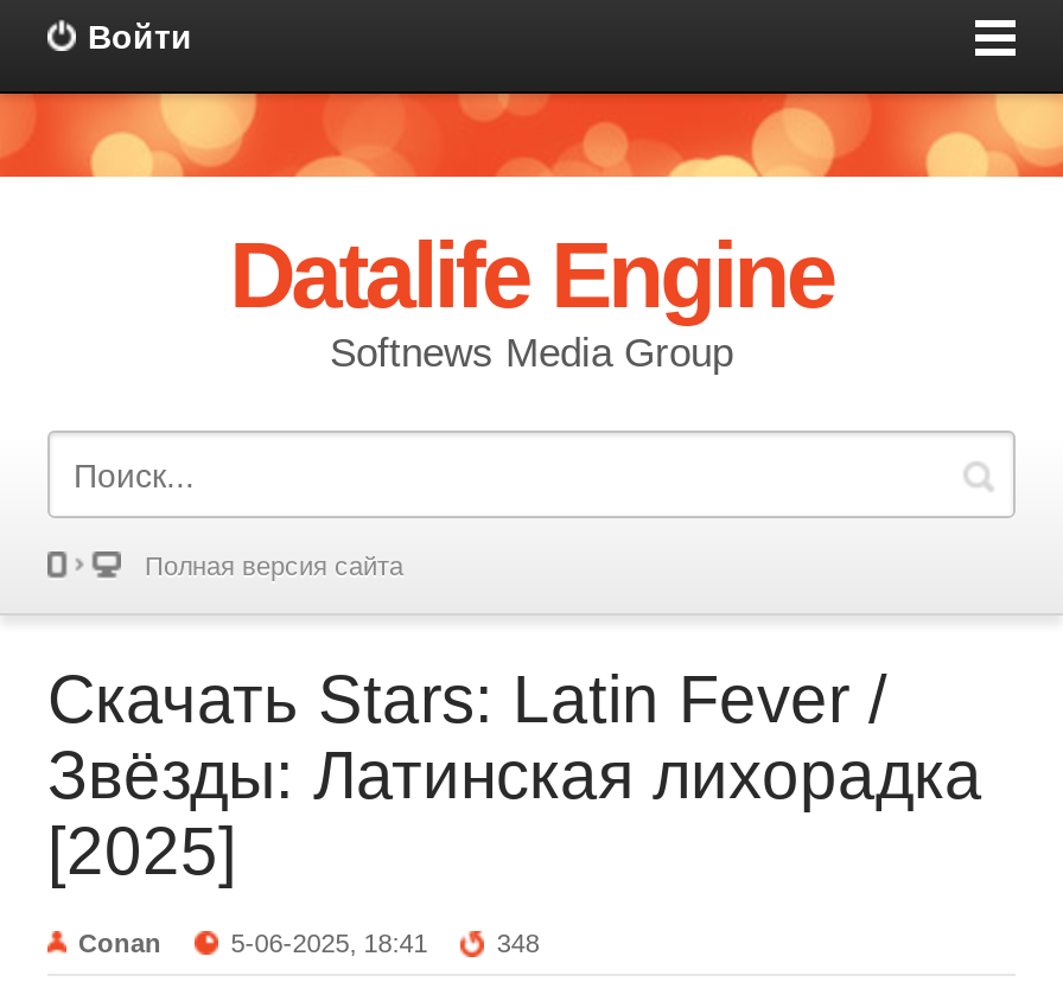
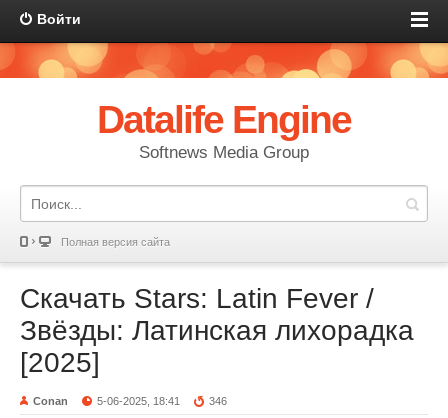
[497,929,540,957] 348 -> [209,395,227,407] 346

